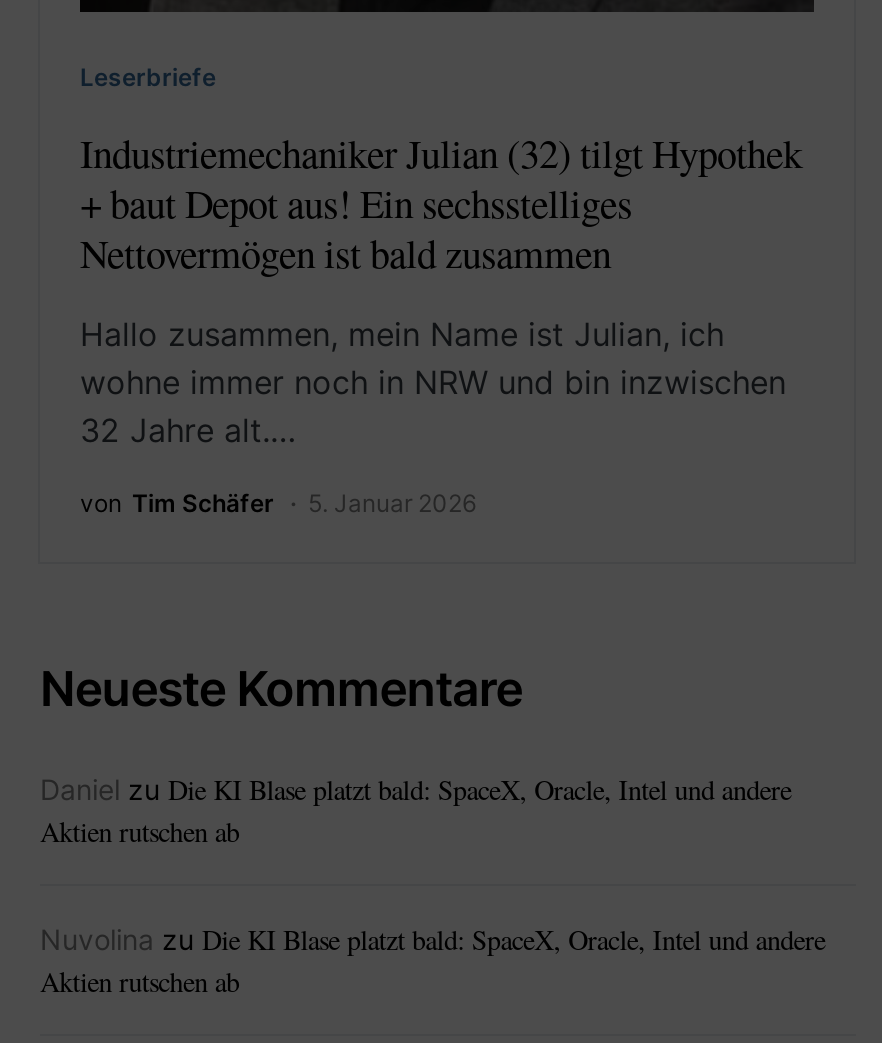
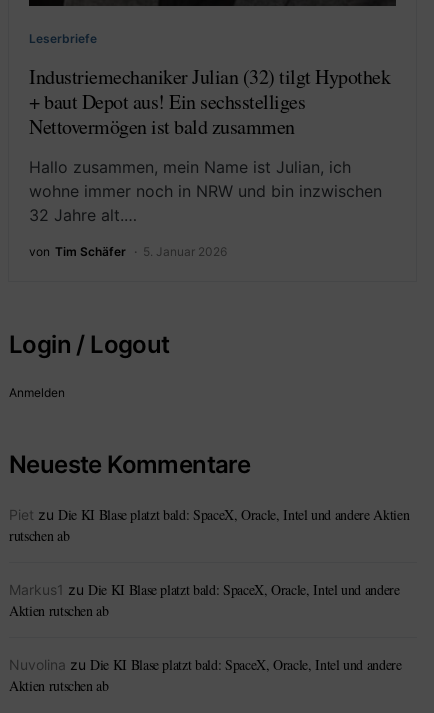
none -> [9,330,170,400] Login / Logout | Anmelden
[40,770,791,808] Daniel zu Die KI Blase platzt bald: SpaceX, Oracle, Intel und andere -> [9,505,409,599] Piet zu Die KI Blase platzt bald: SpaceX, Oracle, Intel und andere Aktien | rutschen ab | Markus1 zu Die KI Blase platzt bald: SpaceX, Oracle, Intel und andere

